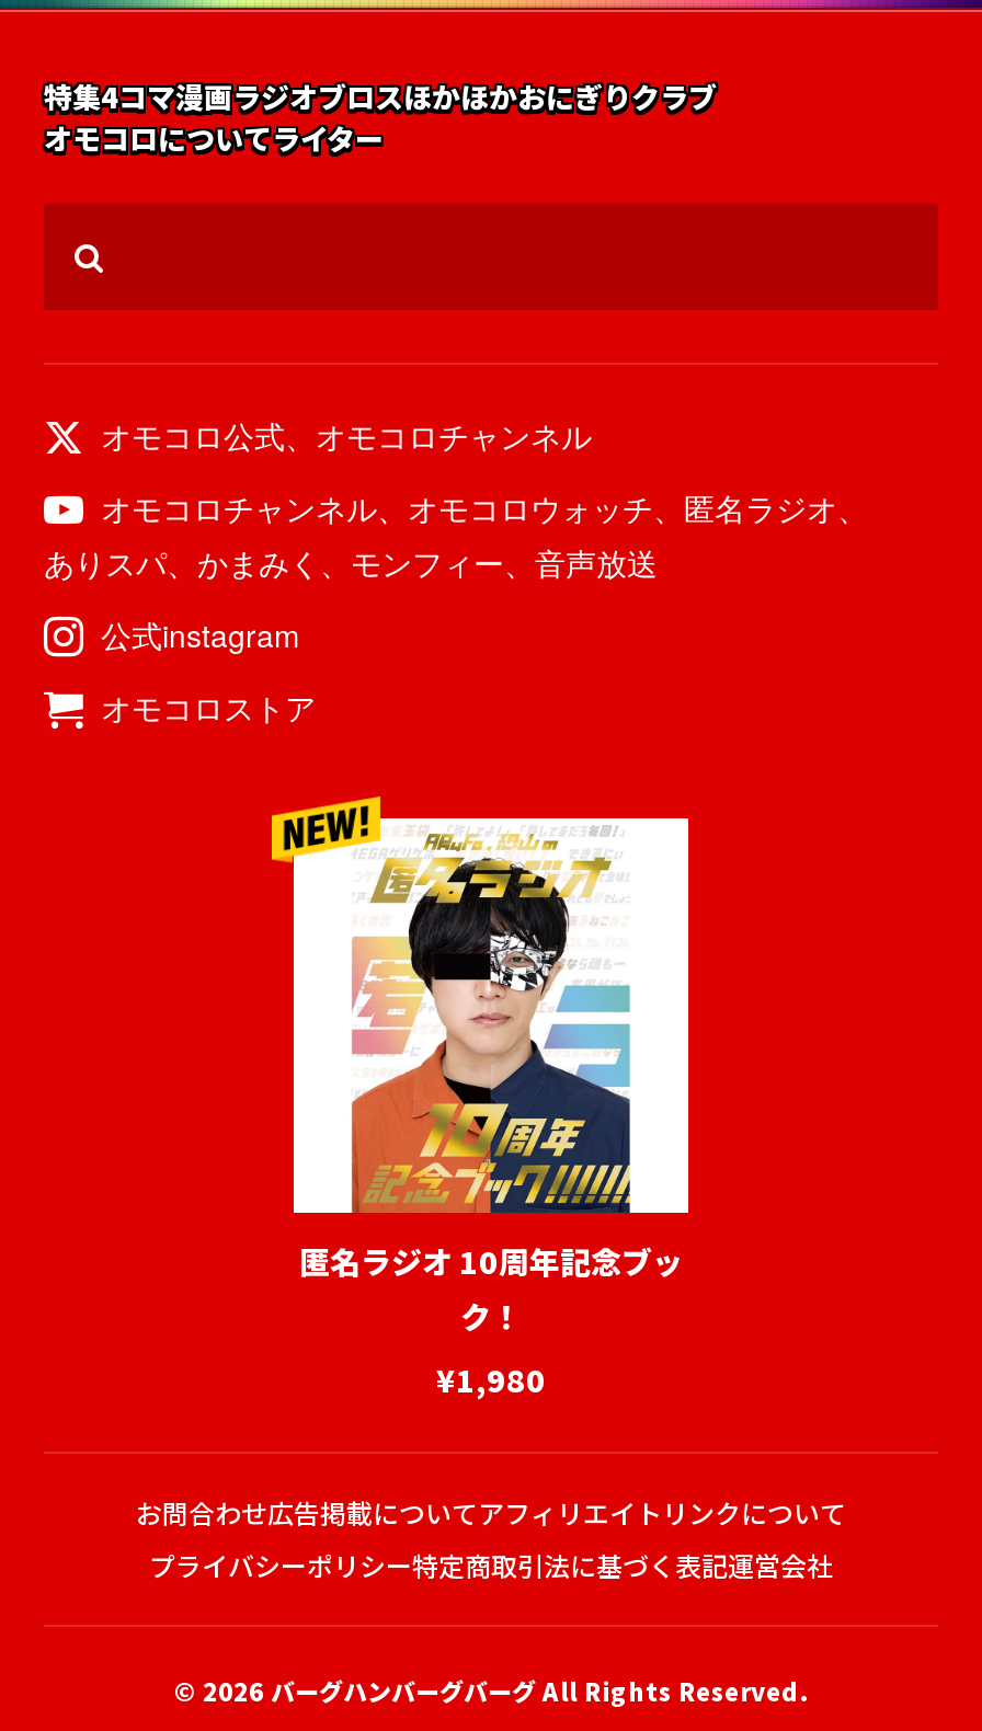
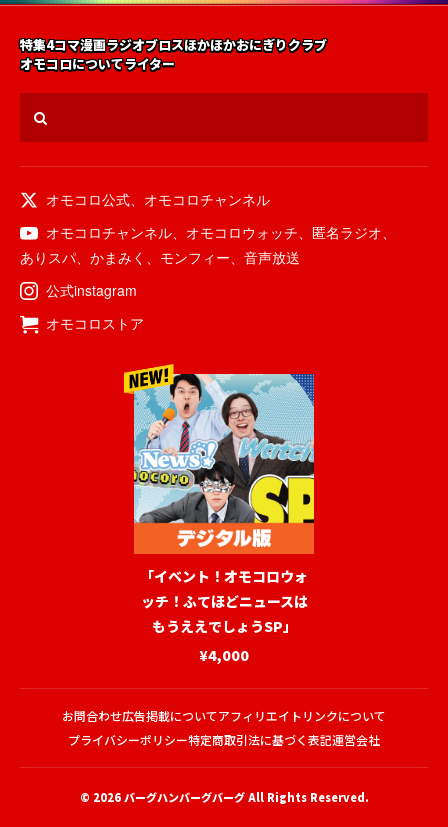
[292,816,690,1401] [image] | 匿名ラジオ 10周年記念ブッ | ク！ | ¥1,980 -> [133,373,315,665] [image] | 「イベント！オモコロウォ | ッチ！ふてほどニュースは | もうええでしょうSP」 | ¥4,000

